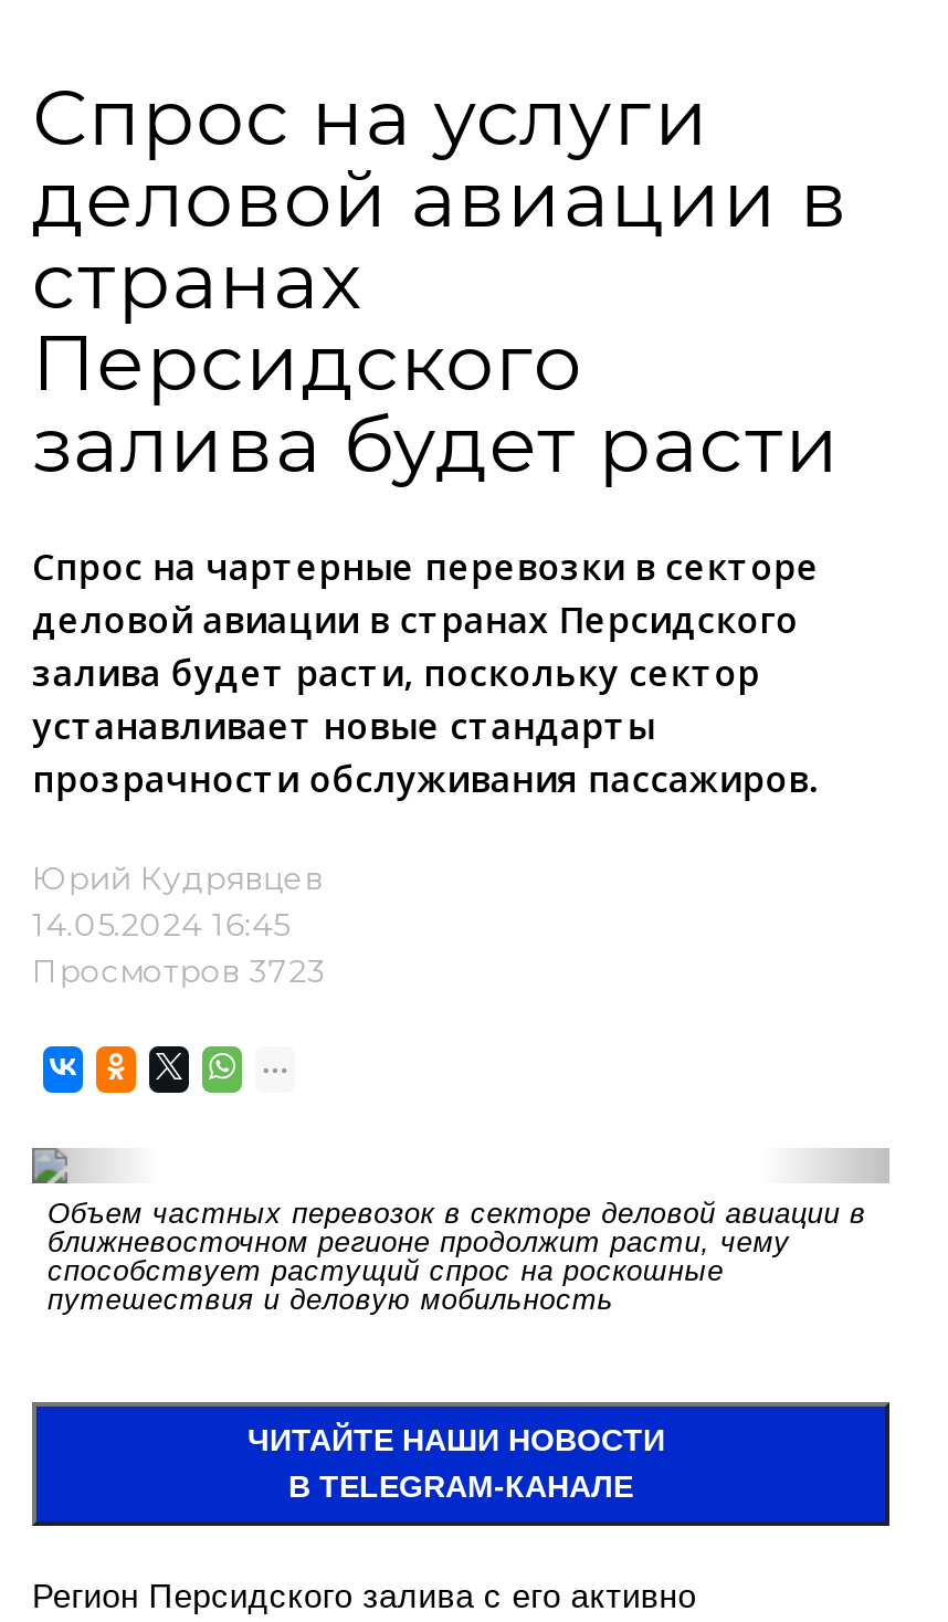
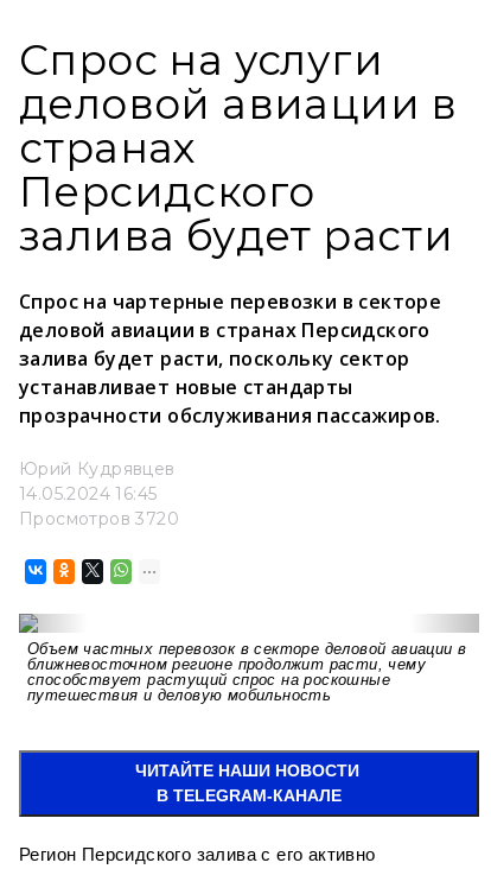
[32,950,326,990] Просмотров 3723 -> [19,508,179,529] Просмотров 3720

